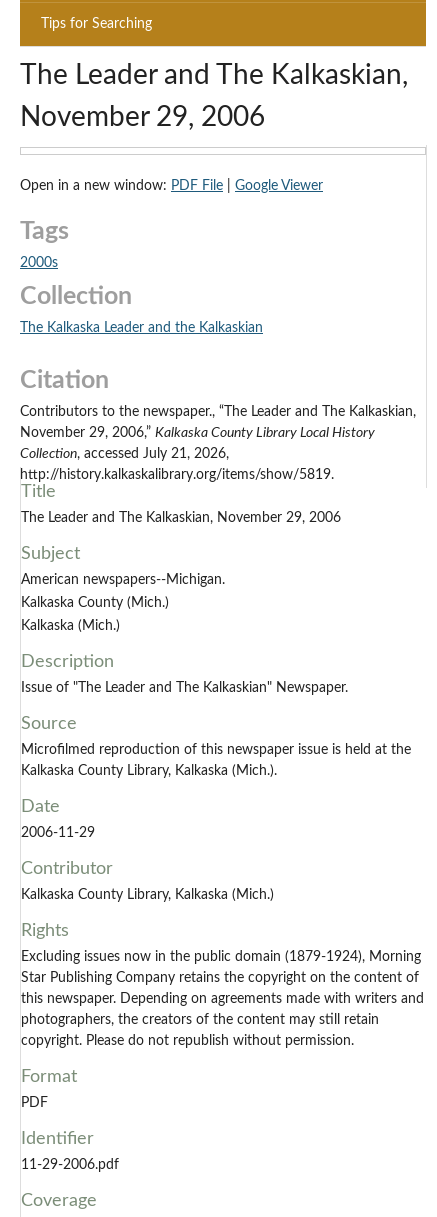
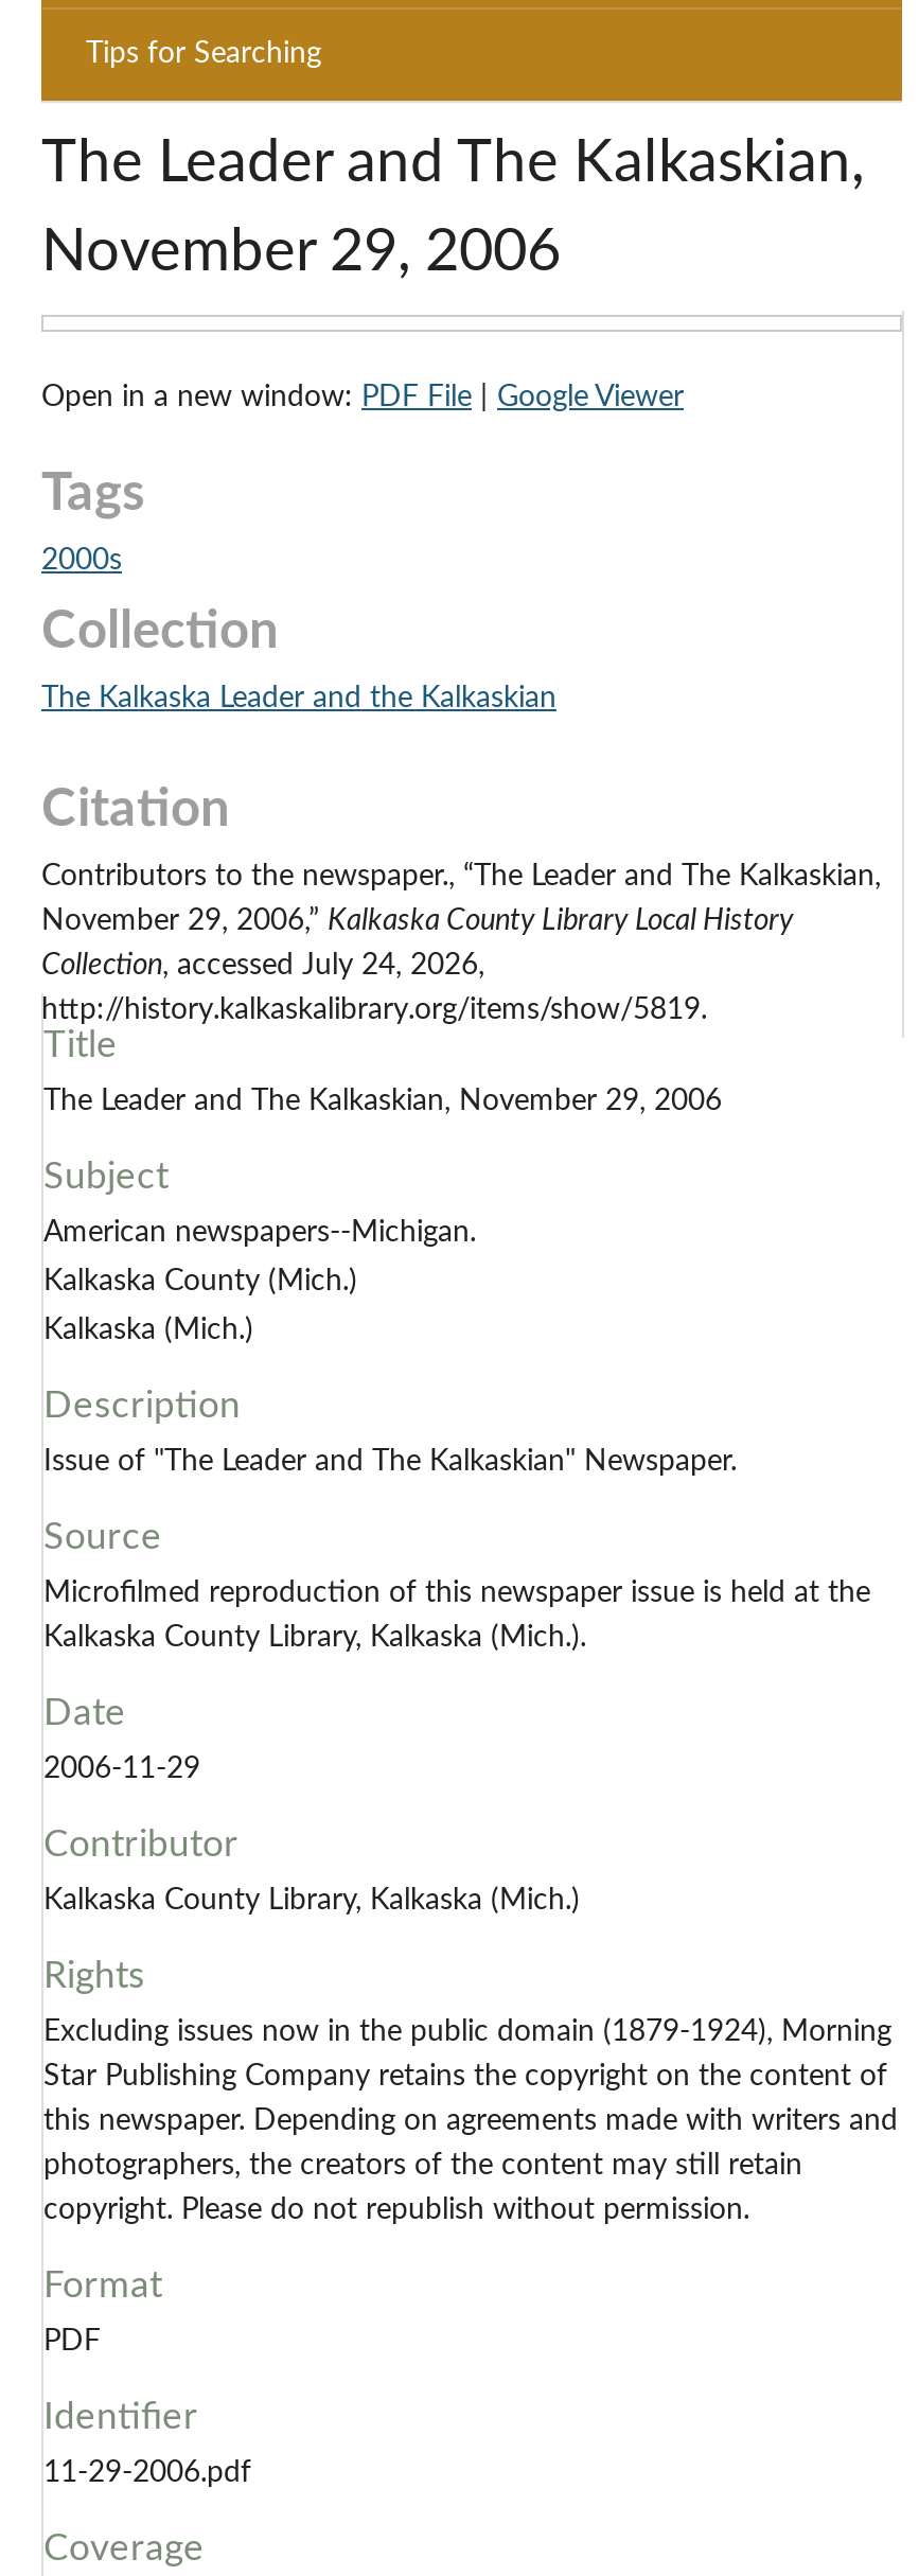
[20,447,229,461] Collection, accessed July 21, 2026, -> [41,951,484,981] Collection, accessed July 24, 2026,

